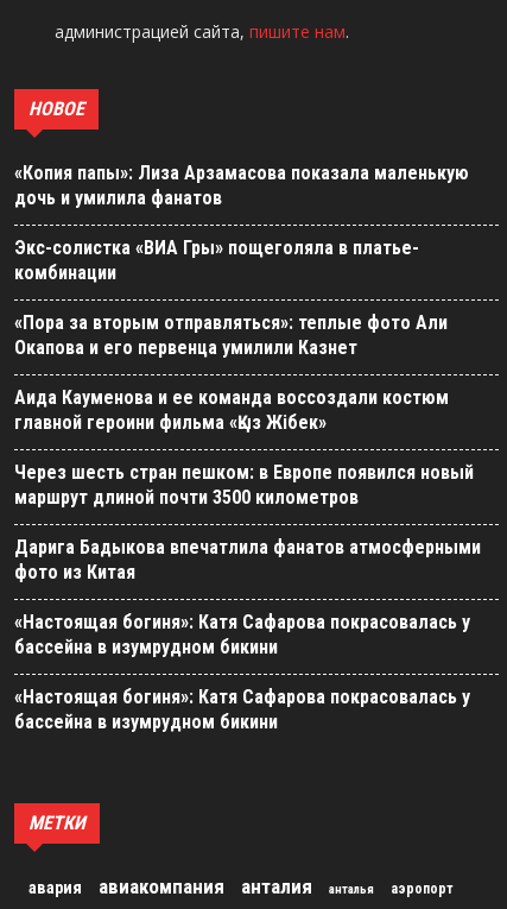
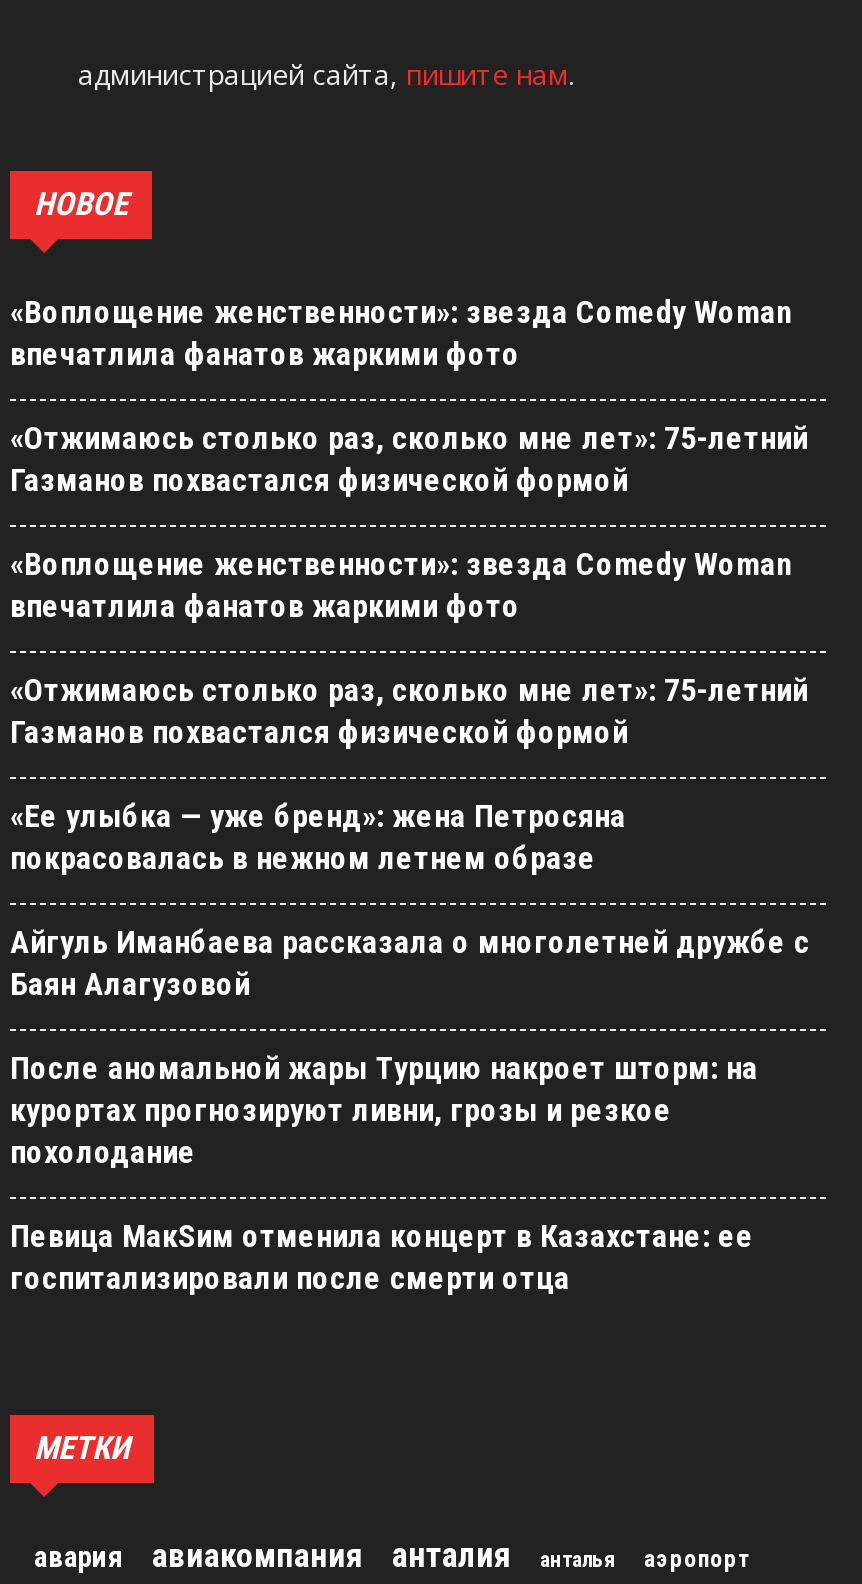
[14,162,469,209] «Копия папы»: Лиза Арзамасова показала маленькую | дочь и умилила фанатов -> [10,293,792,373] «Воплощение женственности»: звезда Comedy Woman | впечатлила фанатов жаркими фото
[14,237,419,284] Экс-солистка «ВИА Гры» пощеголяла в платье- | комбинации -> [10,419,808,499] «Отжимаюсь столько раз, сколько мне лет»: 75-летний | Газманов похвастался физической формой
[14,311,448,359] «Пора за вторым отправляться»: теплые фото Али | Окапова и его первенца умилили Казнет -> [10,545,792,625] «Воплощение женственности»: звезда Comedy Woman | впечатлила фанатов жаркими фото
[14,386,449,434] Аида Кауменова и ее команда воссоздали костюм | главной героини фильма «Қыз Жібек» -> [10,671,808,751] «Отжимаюсь столько раз, сколько мне лет»: 75-летний | Газманов похвастался физической формой
[14,461,474,509] Через шесть стран пешком: в Европе появился новый | маршрут длиной почти 3500 километров -> [10,797,626,877] «Ее улыбка — уже бренд»: жена Петросяна | покрасовалась в нежном летнем образе
[14,536,481,584] Дарига Бадыкова впечатлила фанатов атмосферными | фото из Китая -> [10,923,810,1003] Айгуль Иманбаева рассказала о многолетней дружбе с | Баян Алагузовой
[14,611,470,658] «Настоящая богиня»: Катя Сафарова покрасовалась у | бассейна в изумрудном бикини -> [10,1049,758,1171] После аномальной жары Турцию накроет шторм: на | курортах прогнозируют ливни, грозы и резкое | похолодание
[14,686,470,733] «Настоящая богиня»: Катя Сафарова покрасовалась у | бассейна в изумрудном бикини -> [10,1217,754,1297] Певица МакSим отменила концерт в Казахстане: ее | госпитализировали после смерти отца

